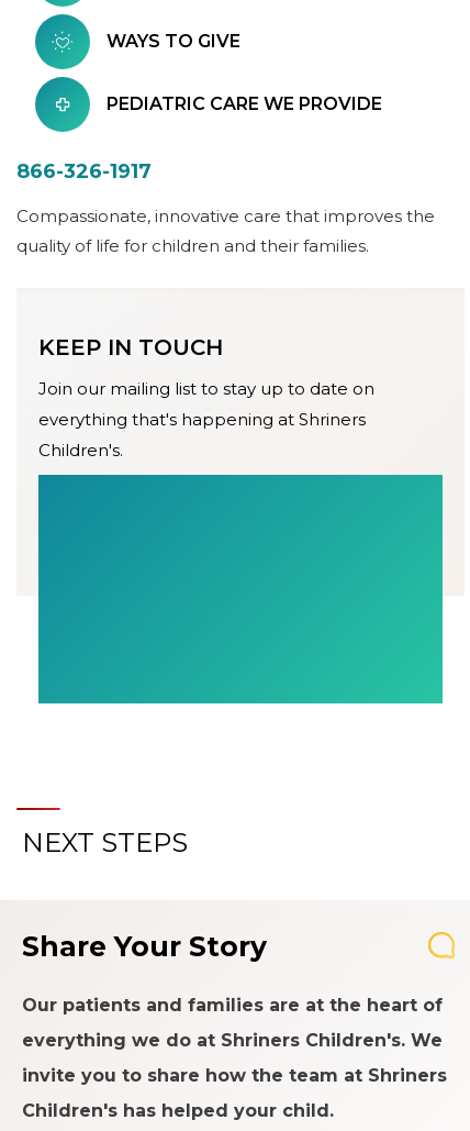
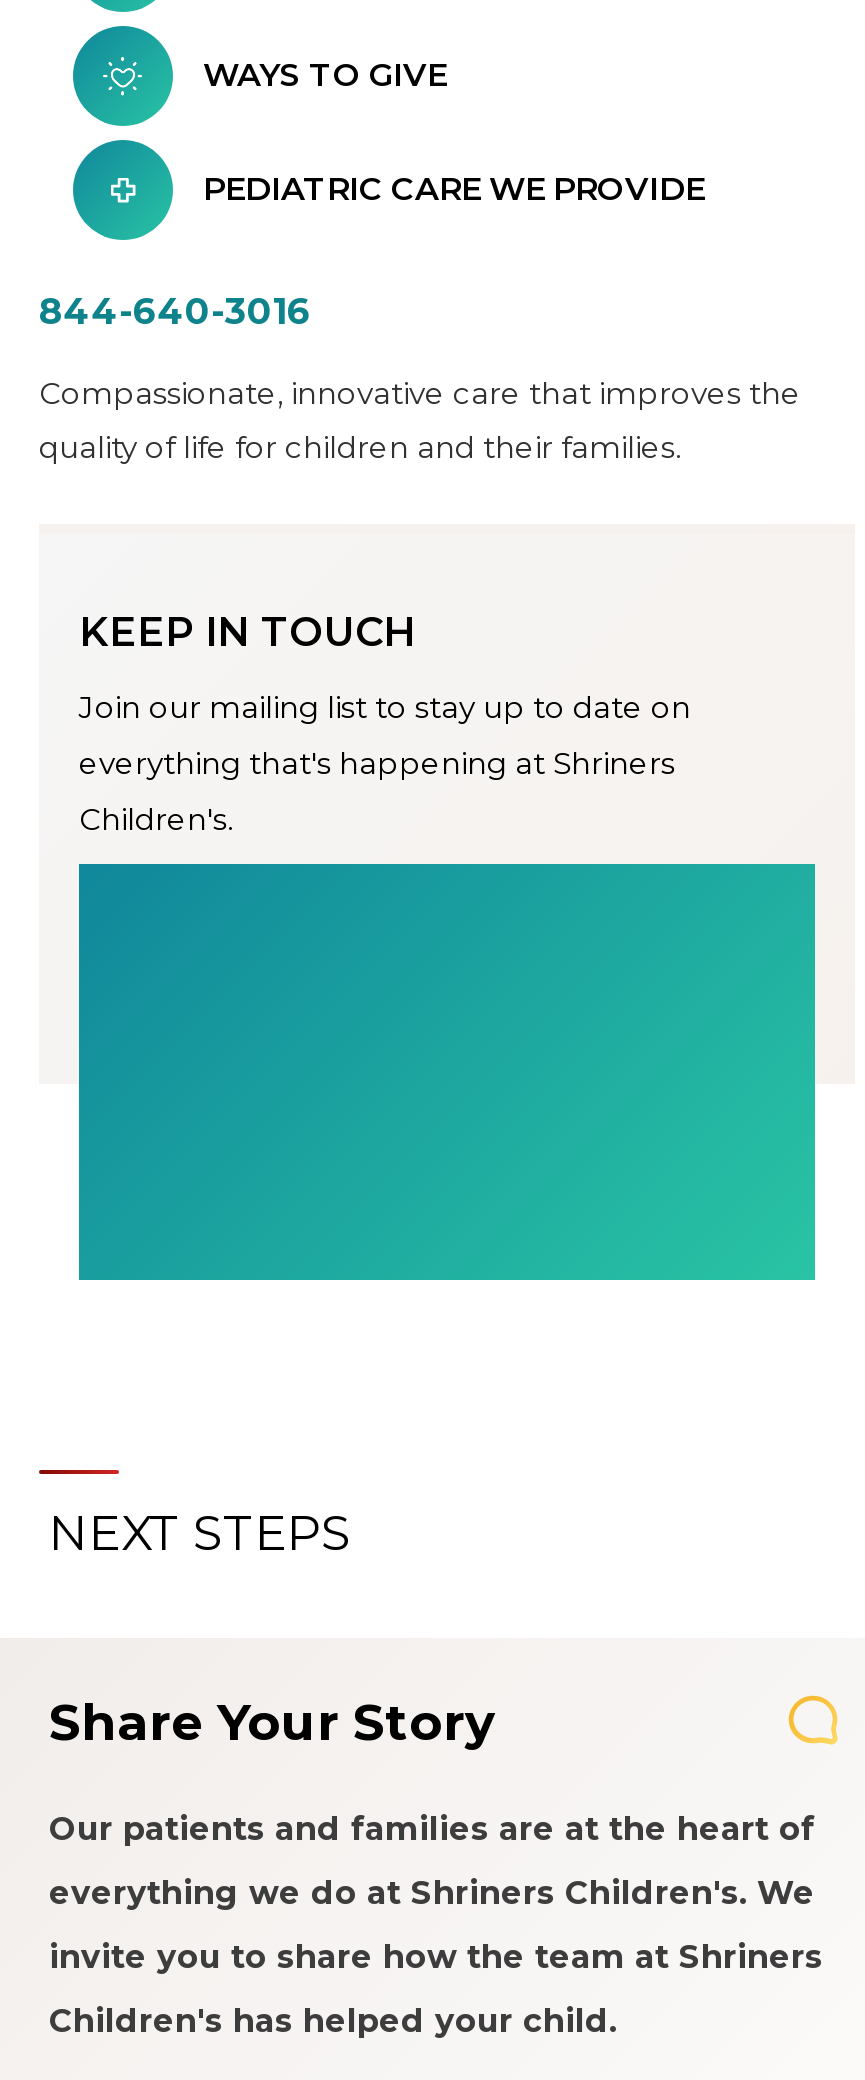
[16,159,152,184] 866-326-1917 -> [39,290,311,334] 844-640-3016

